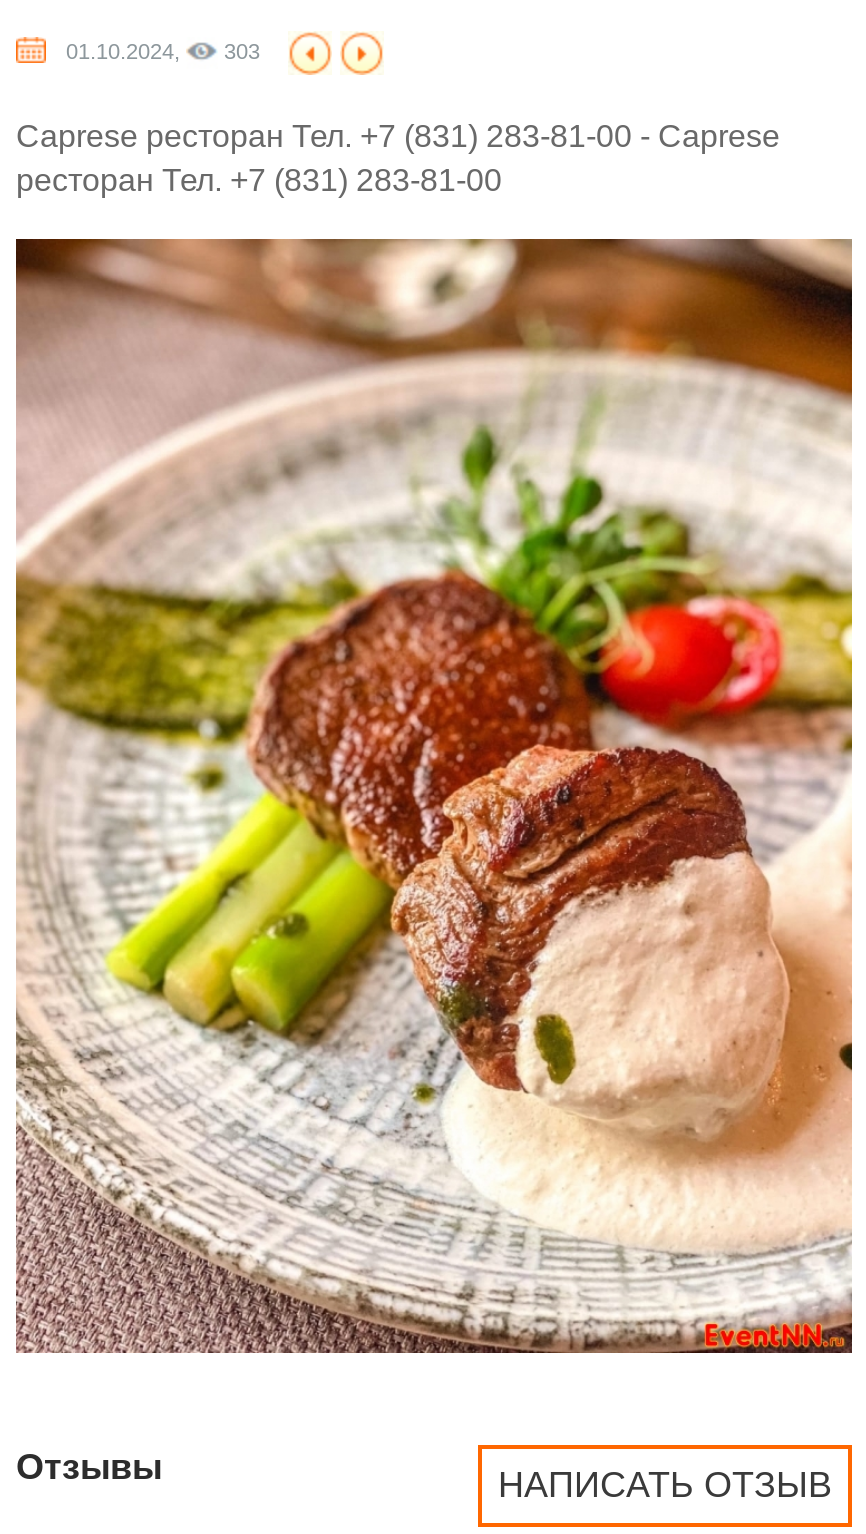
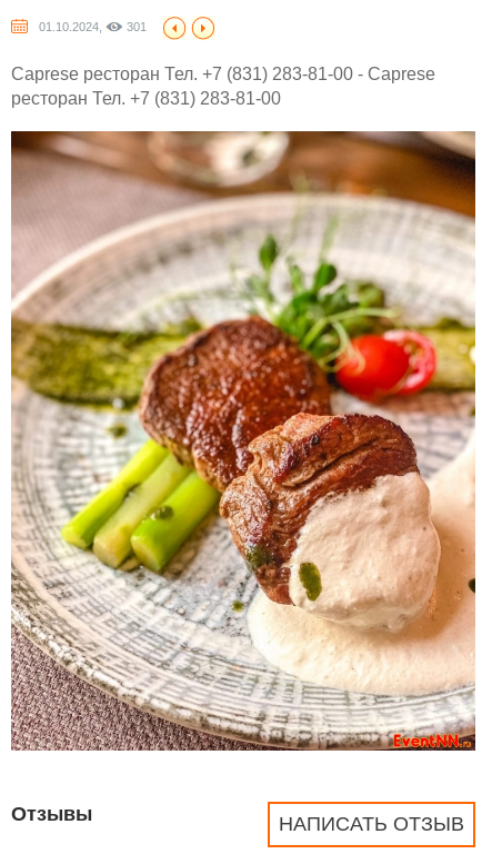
[66,39,260,63] 01.10.2024, 303 -> [39,20,147,33] 01.10.2024, 301

